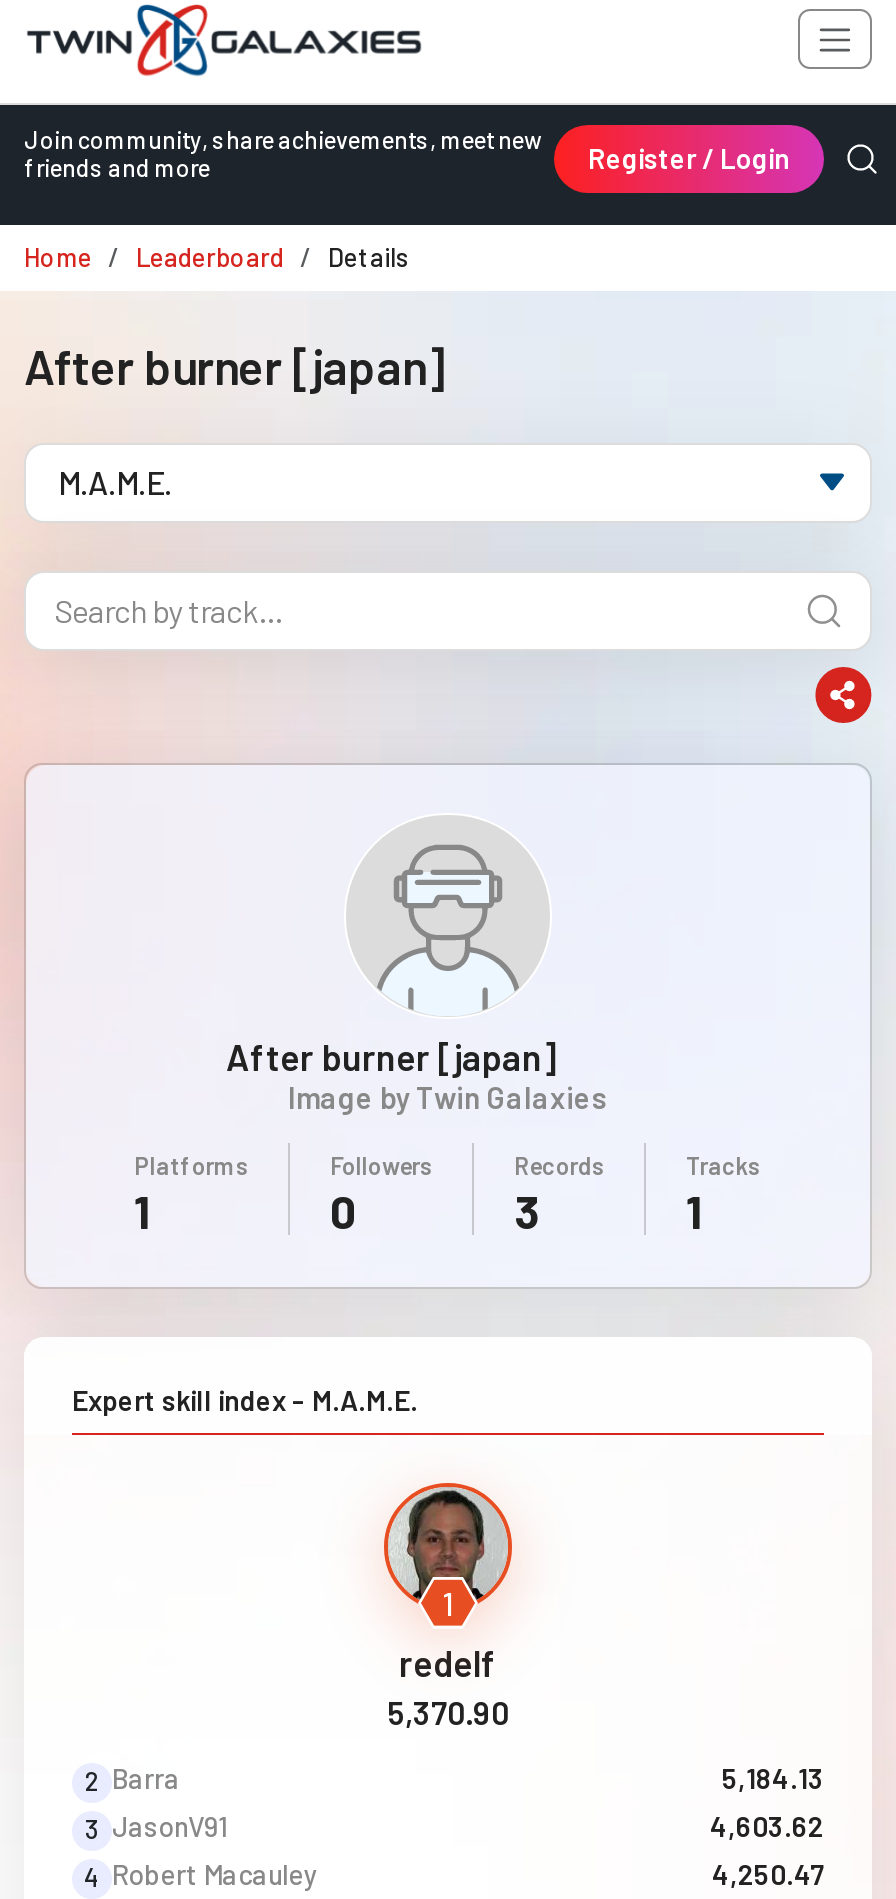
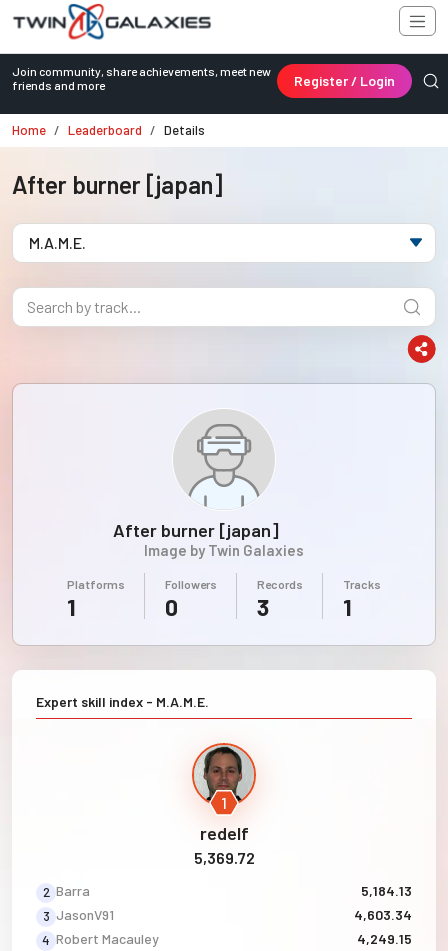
[387,1693,509,1731] 5,370.90 -> [193,848,254,867] 5,369.72
[710,1809,824,1843] 4,603.62 -> [354,906,412,923] 4,603.34
[712,1857,824,1891] 4,250.47 -> [357,930,412,947] 4,249.15

